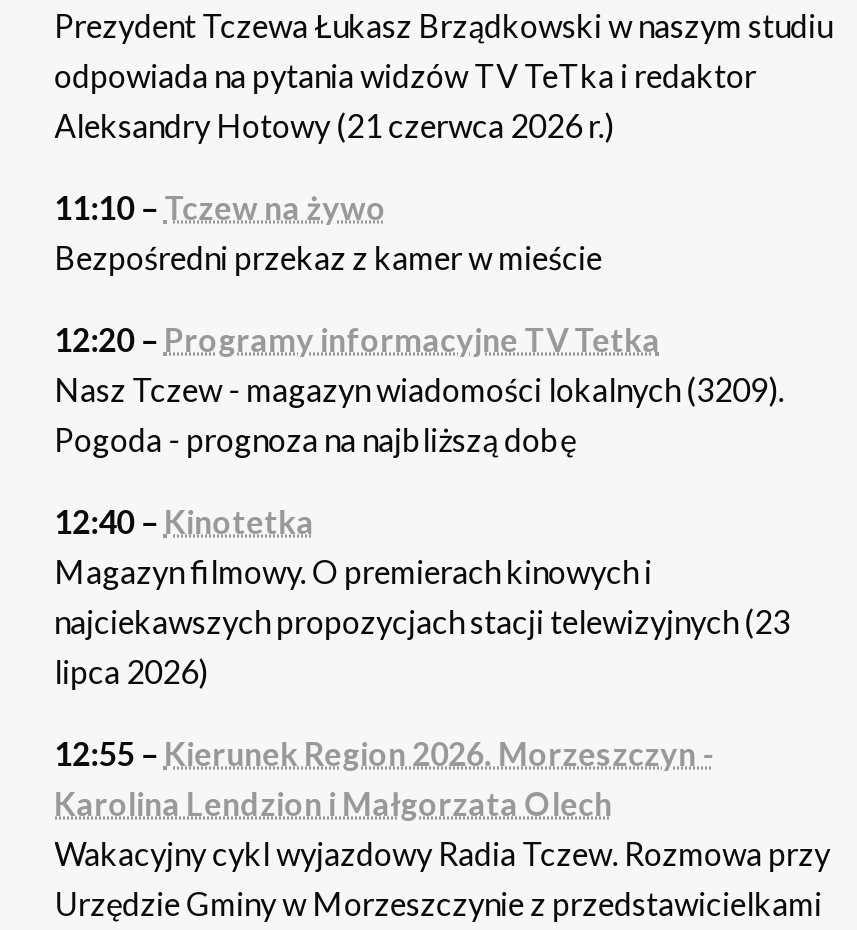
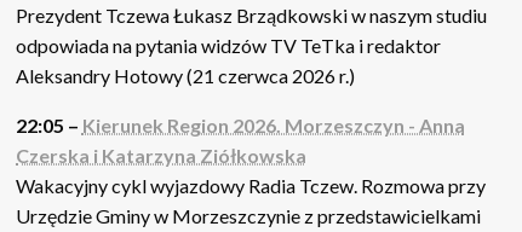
[54,188,790,822] 11:10 – Tczew na żywo | Bezpośredni przekaz z kamer w mieście | 12:20 – Programy informacyjne TV Tetka | Nasz Tczew - magazyn wiadomości lokalnych (3209). | Pogoda - prognoza na najbliższą dobę | 12:40 – Kinotetka | Magazyn filmowy. O premierach kinowych i | najciekawszych propozycjach stacji telewizyjnych (23 | lipca 2026) | 12:55 – Kierunek Region 2026. Morzeszczyn - | Karolina Lendzion i Małgorzata Olech -> [15,113,465,167] 22:05 – Kierunek Region 2026. Morzeszczyn - Anna | Czerska i Katarzyna Ziółkowska

